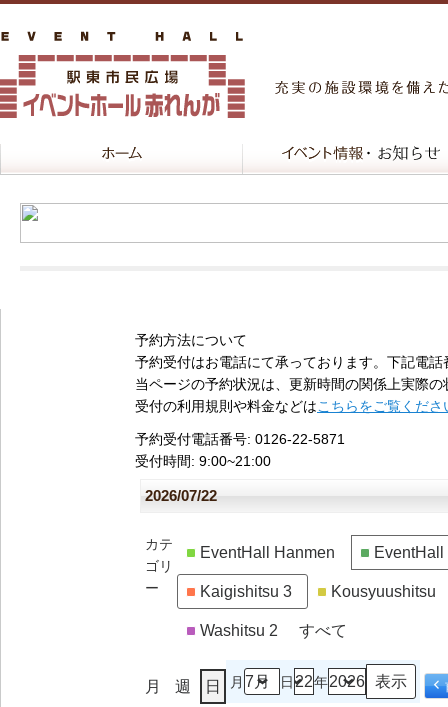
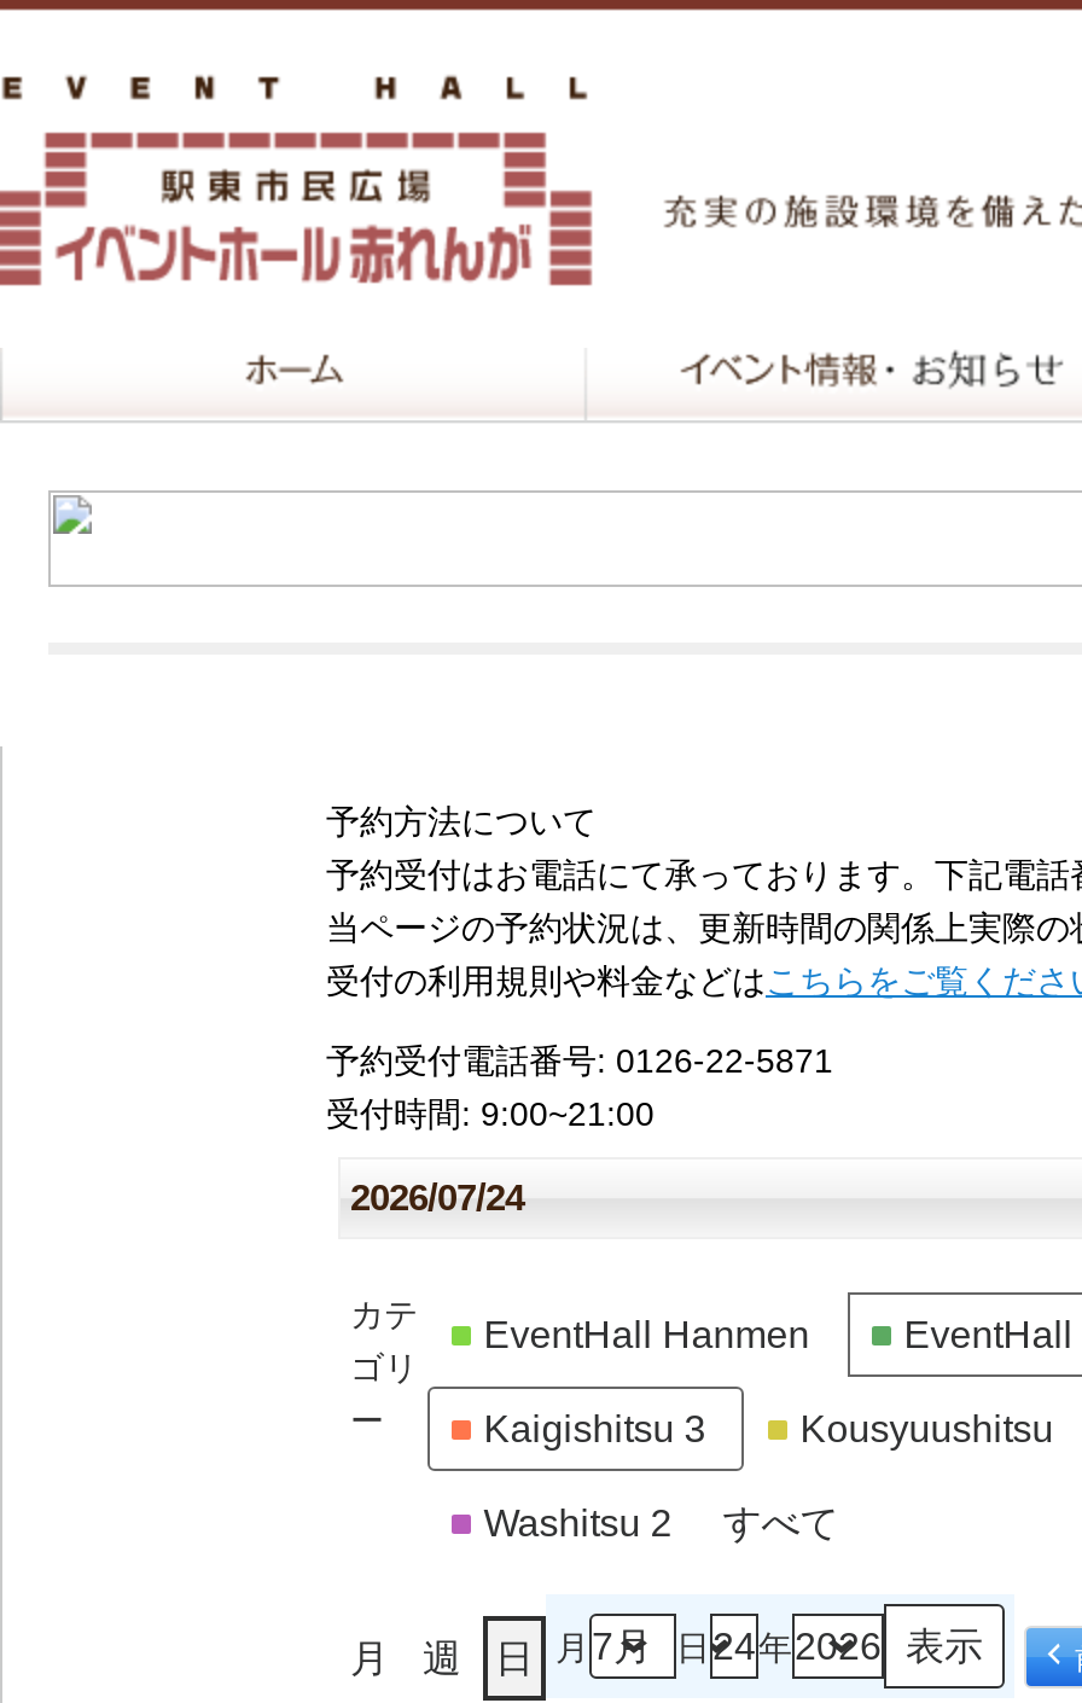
[145,487,217,504] 2026/07/22 -> [350,1177,524,1218] 2026/07/24

